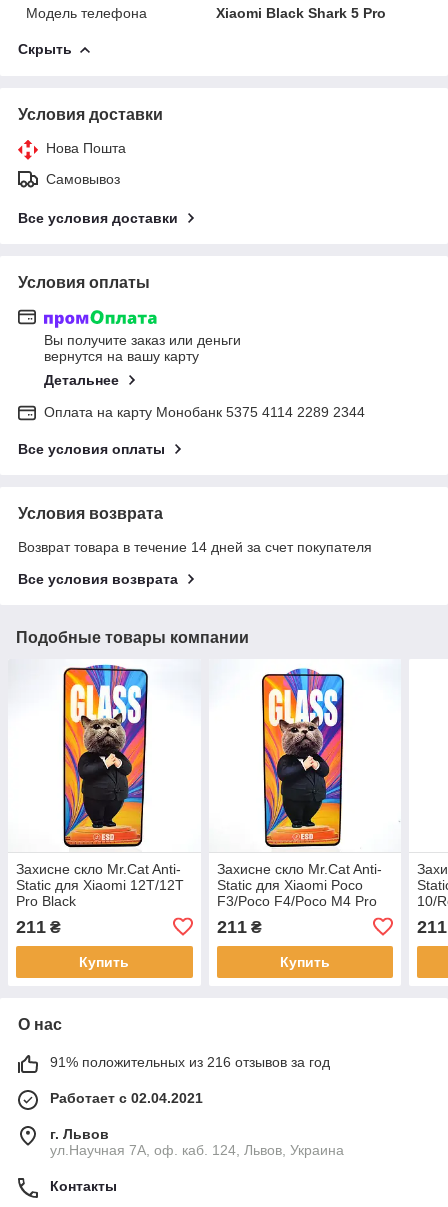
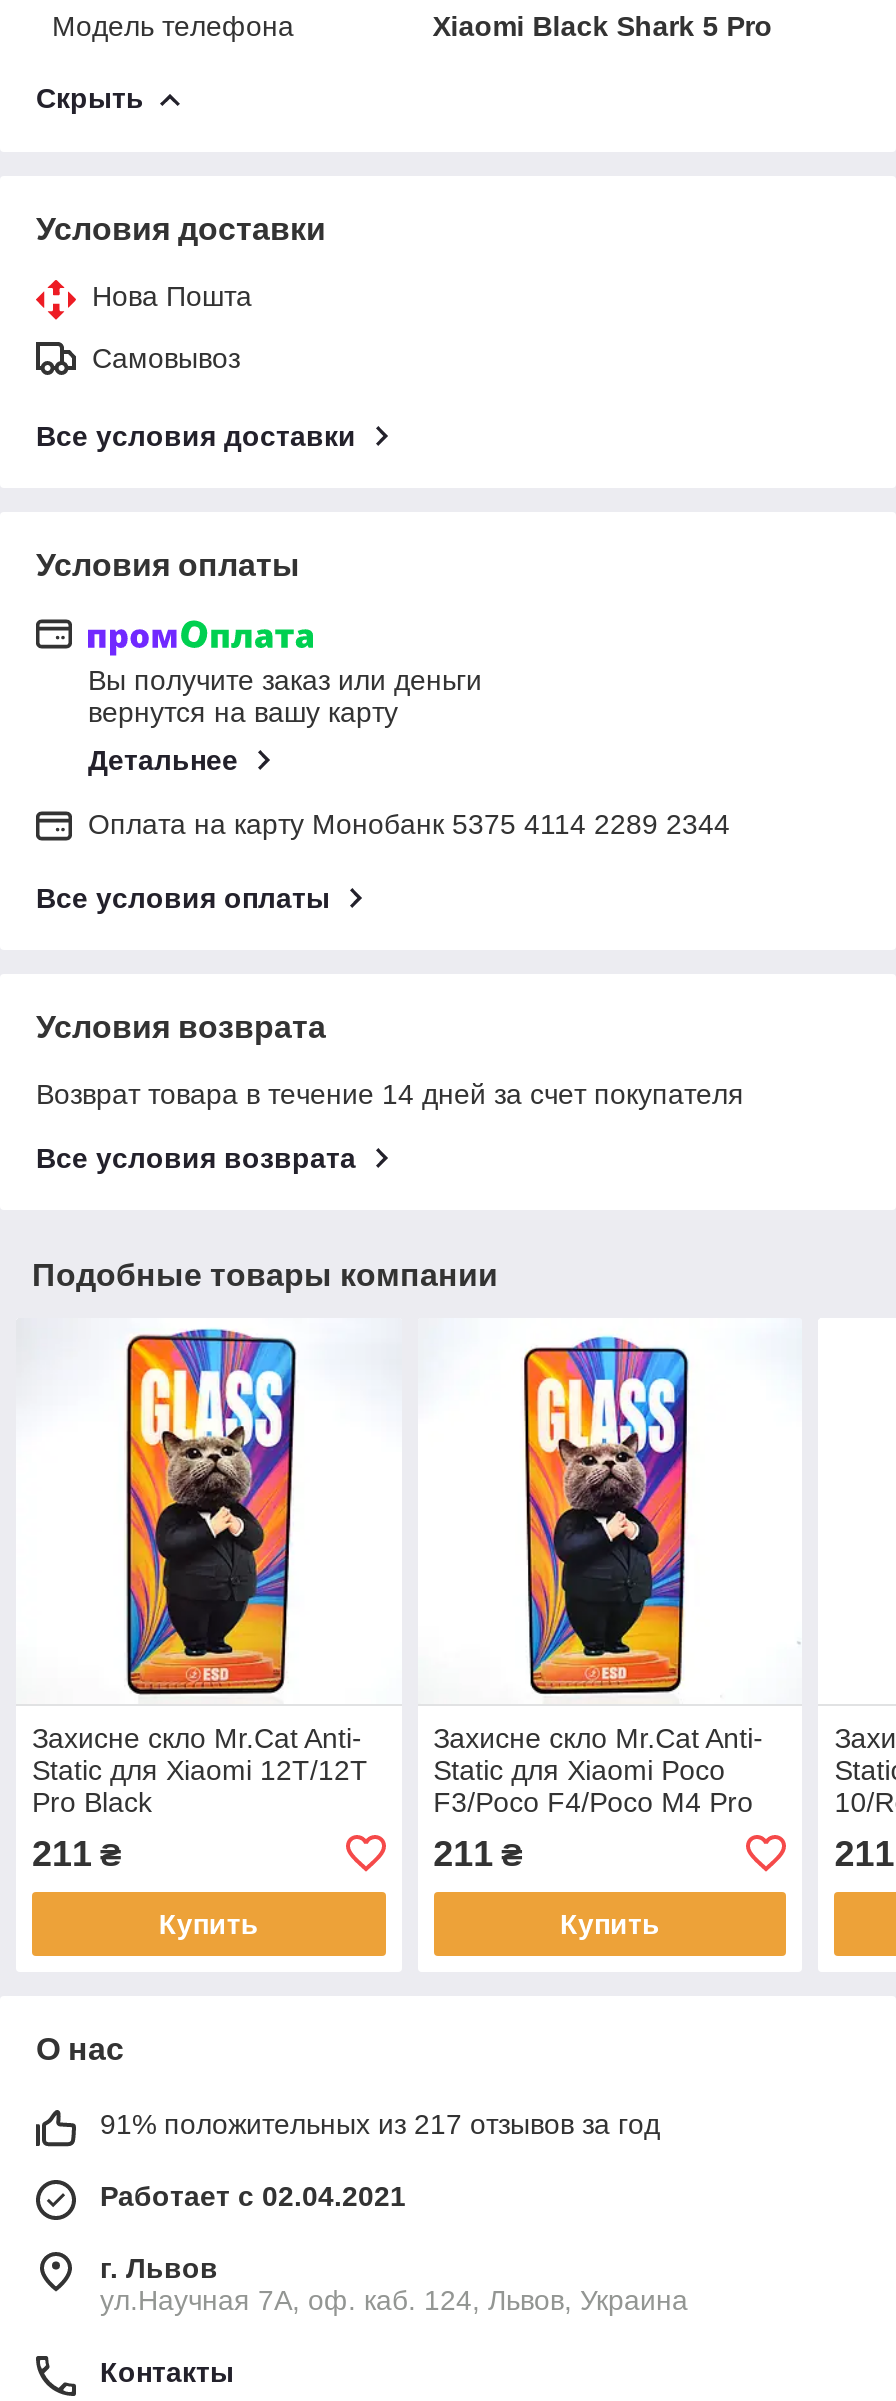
[50,1053,330,1069] 91% положительных из 216 отзывов за год -> [100,2107,660,2139] 91% положительных из 217 отзывов за год

